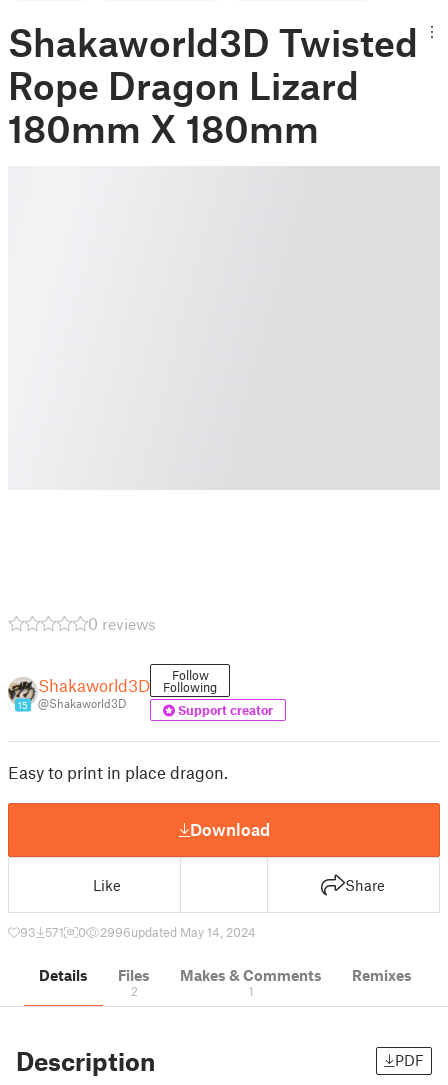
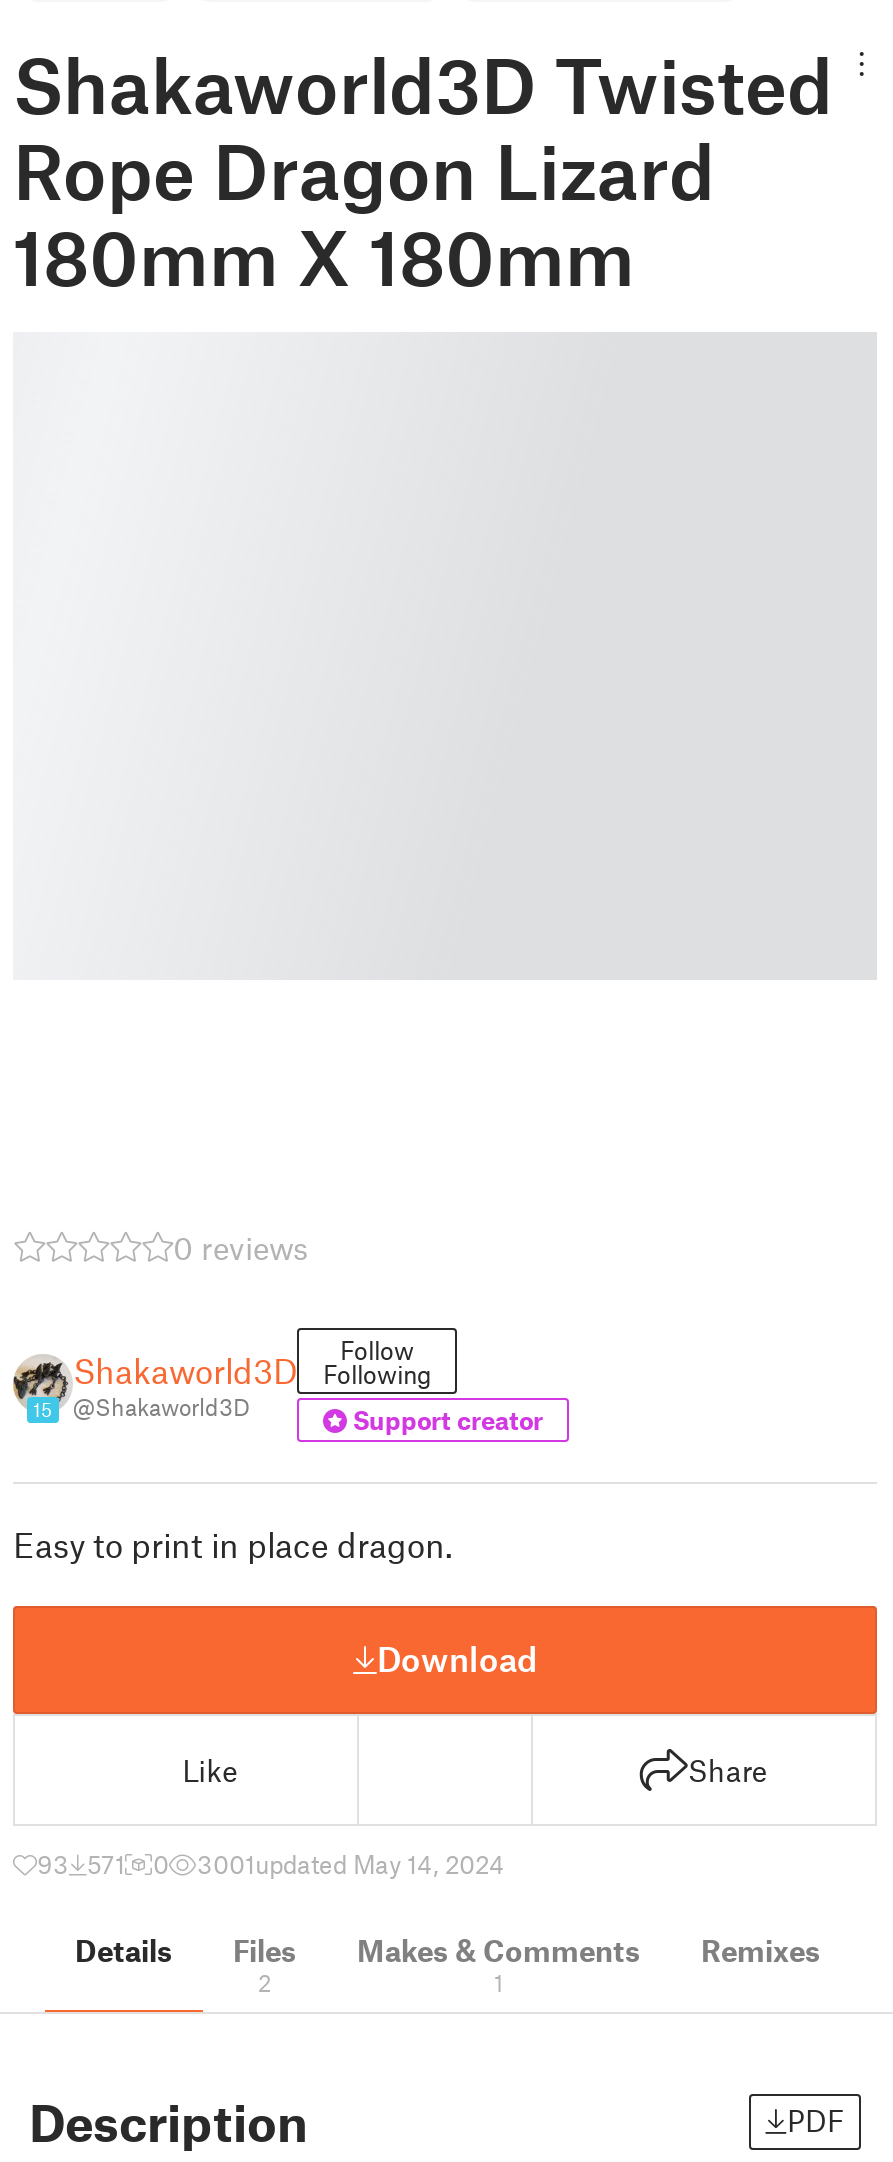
[100,924,256,940] 2996updated May 14, 2024 -> [197,1848,505,1880] 3001updated May 14, 2024

